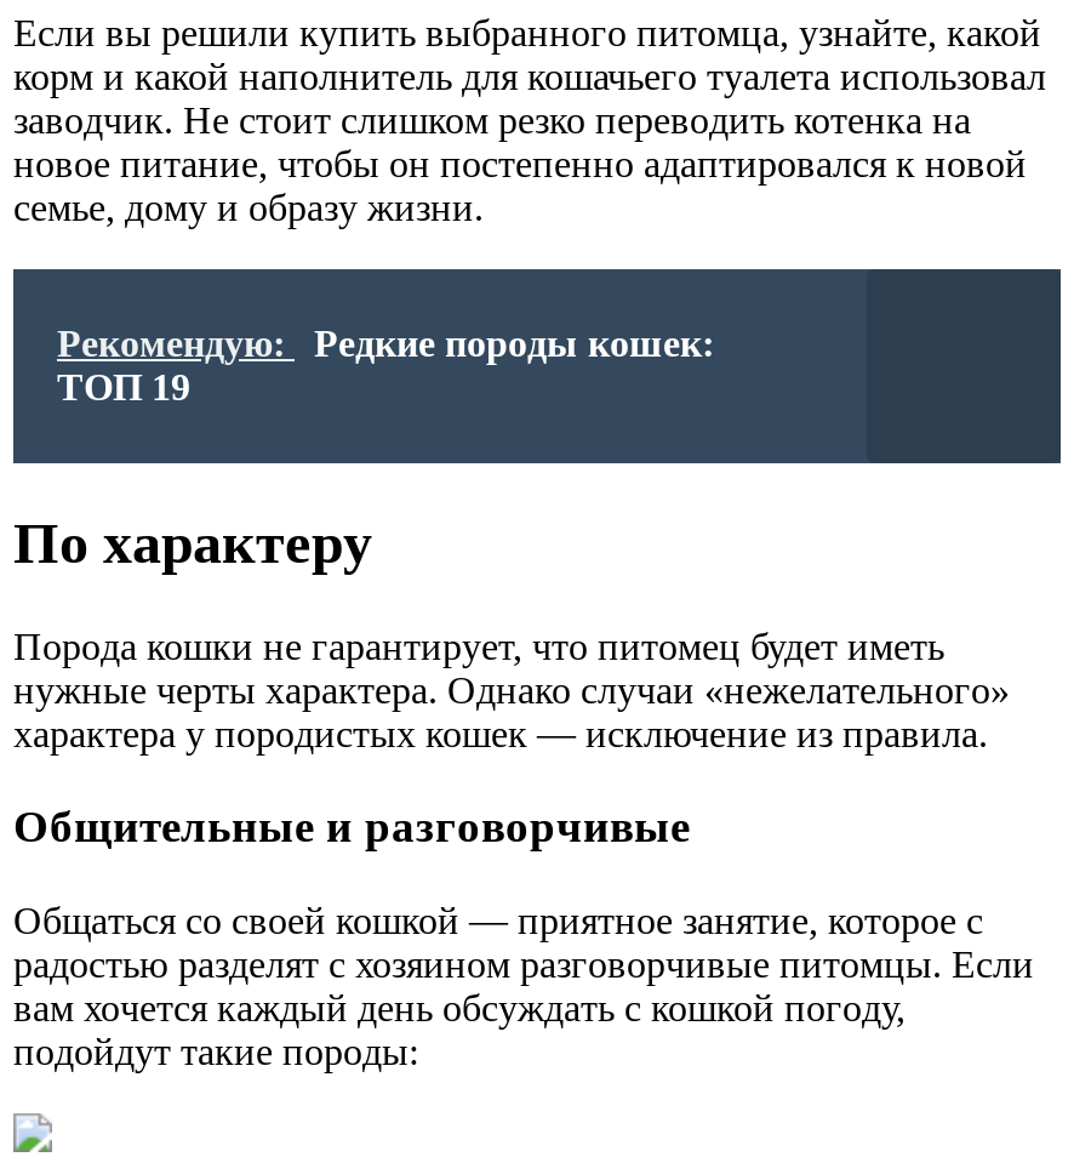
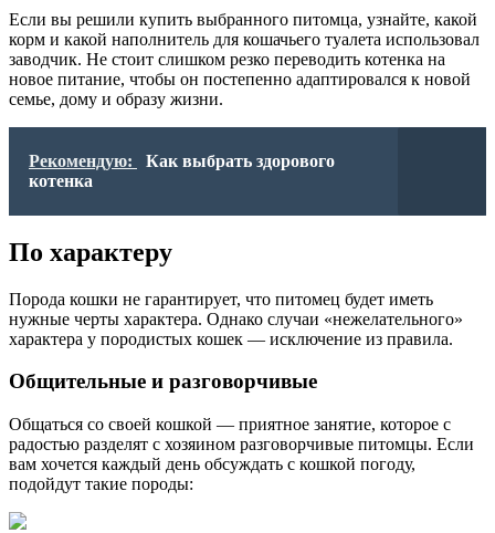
[57,322,714,407] Рекомендую: Редкие породы кошек: | ТОП 19 -> [29,151,335,190] Рекомендую: Как выбрать здорового | котенка

